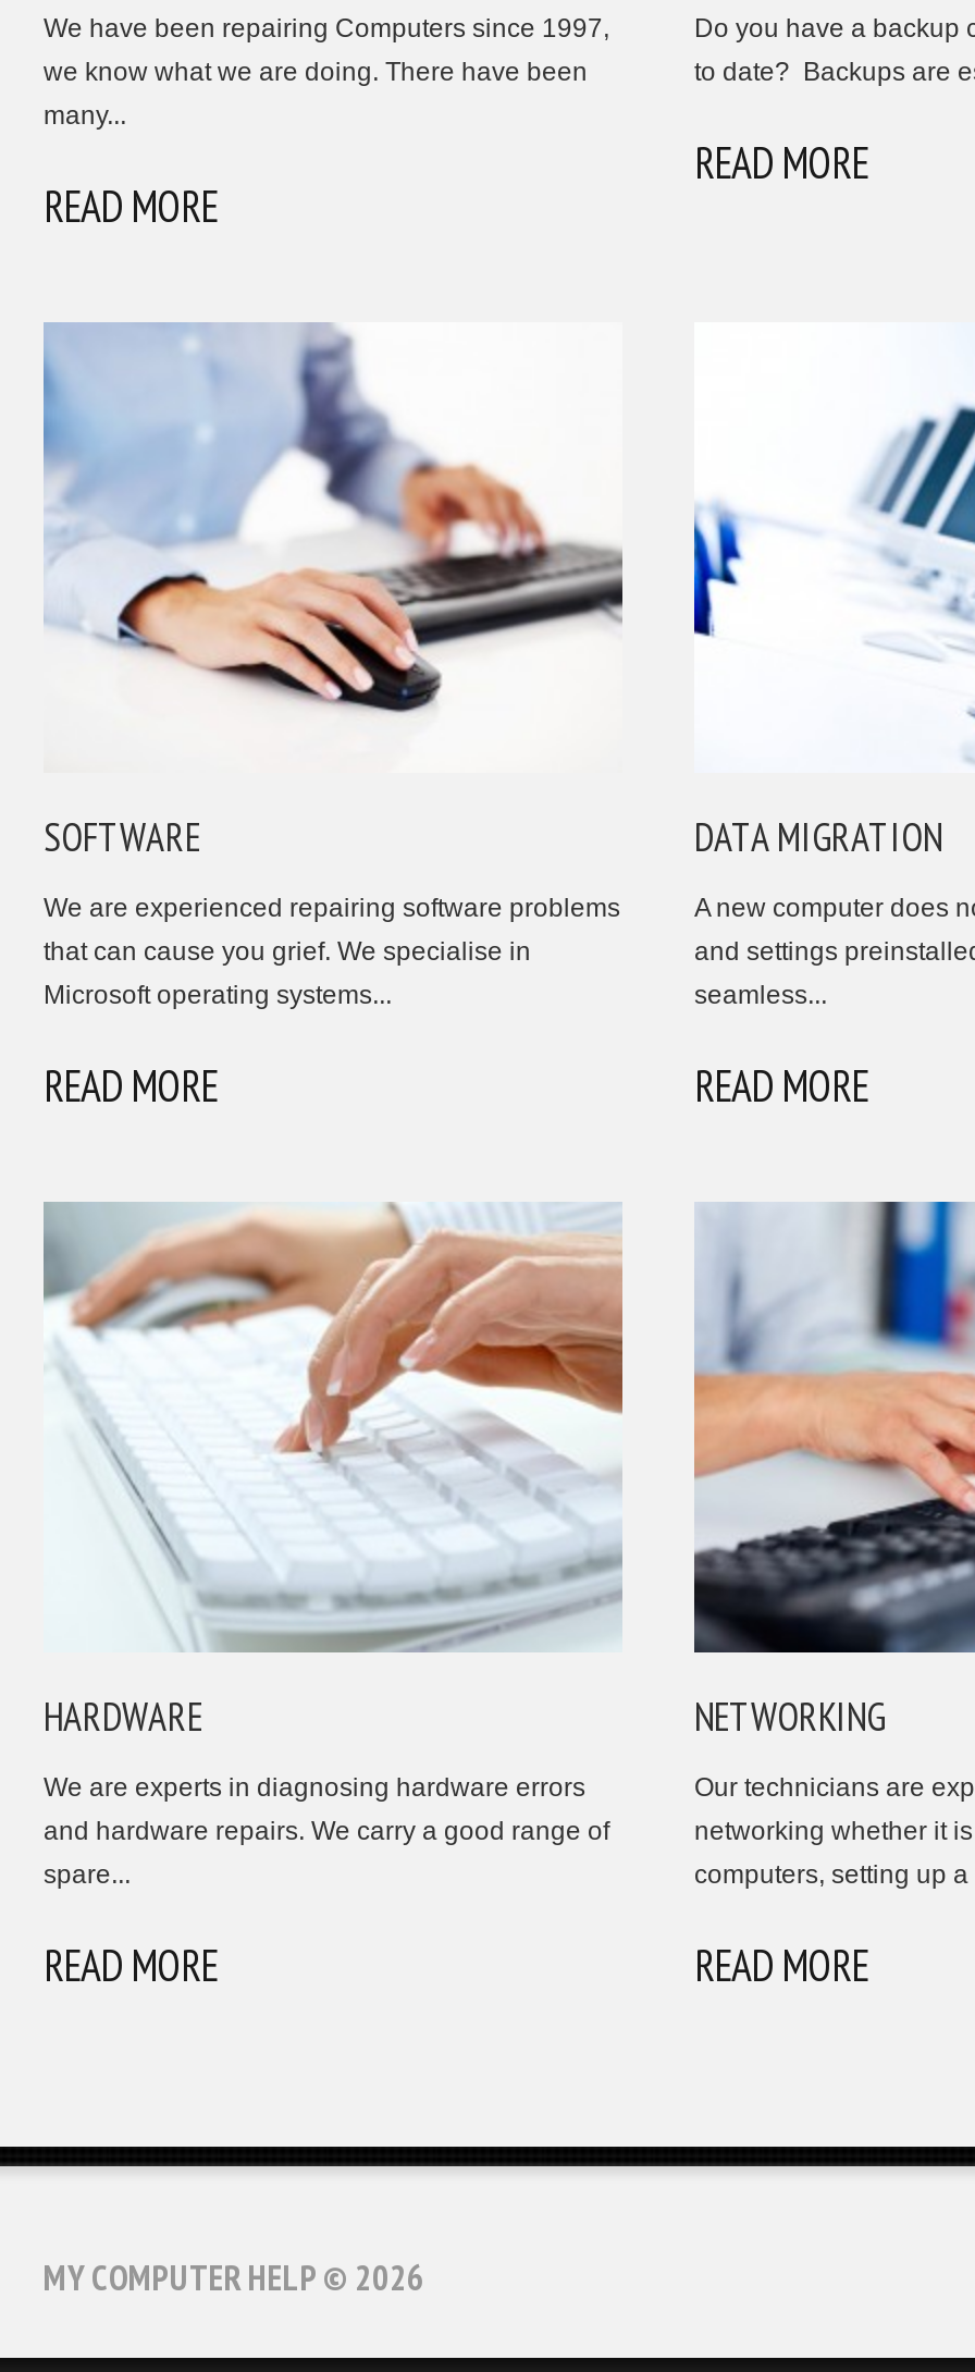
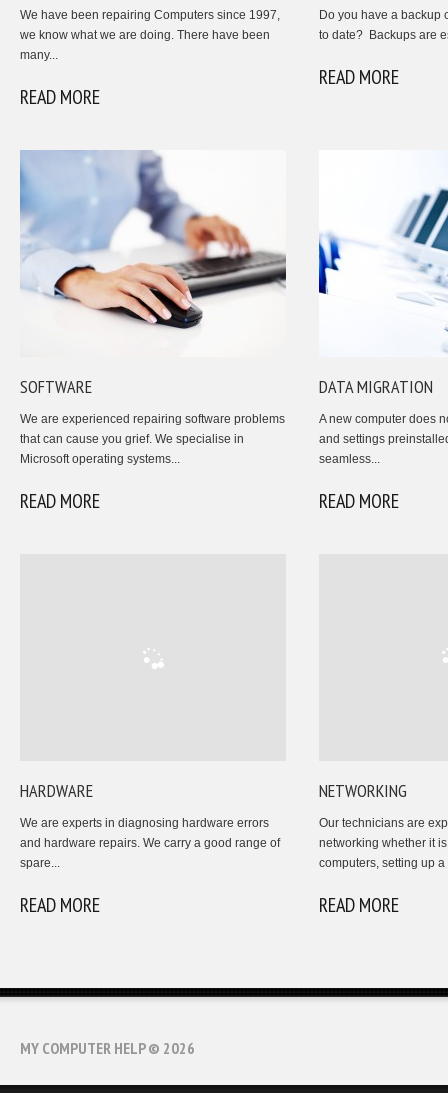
[44,1202,625,1652] [image] -> none
[692,1200,968,1655] [image] -> none

